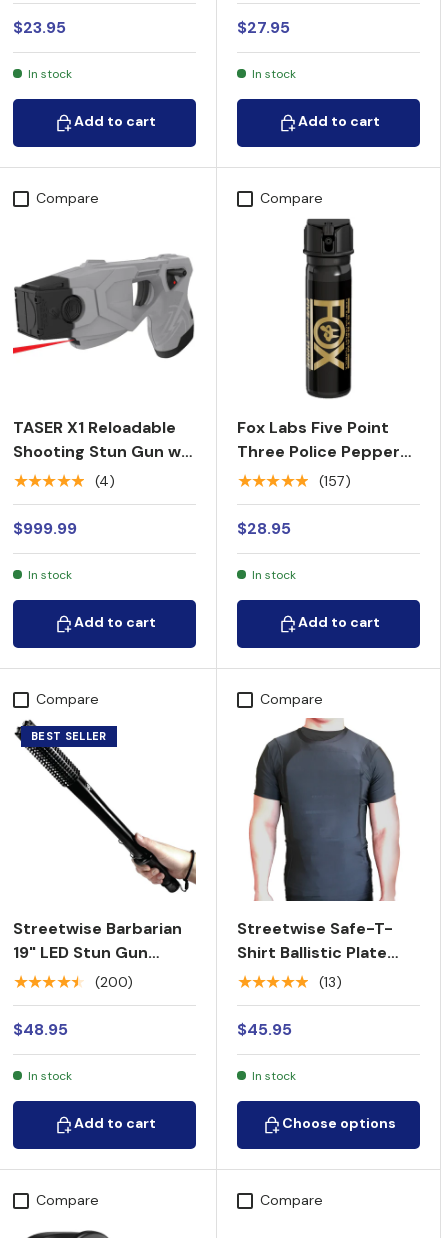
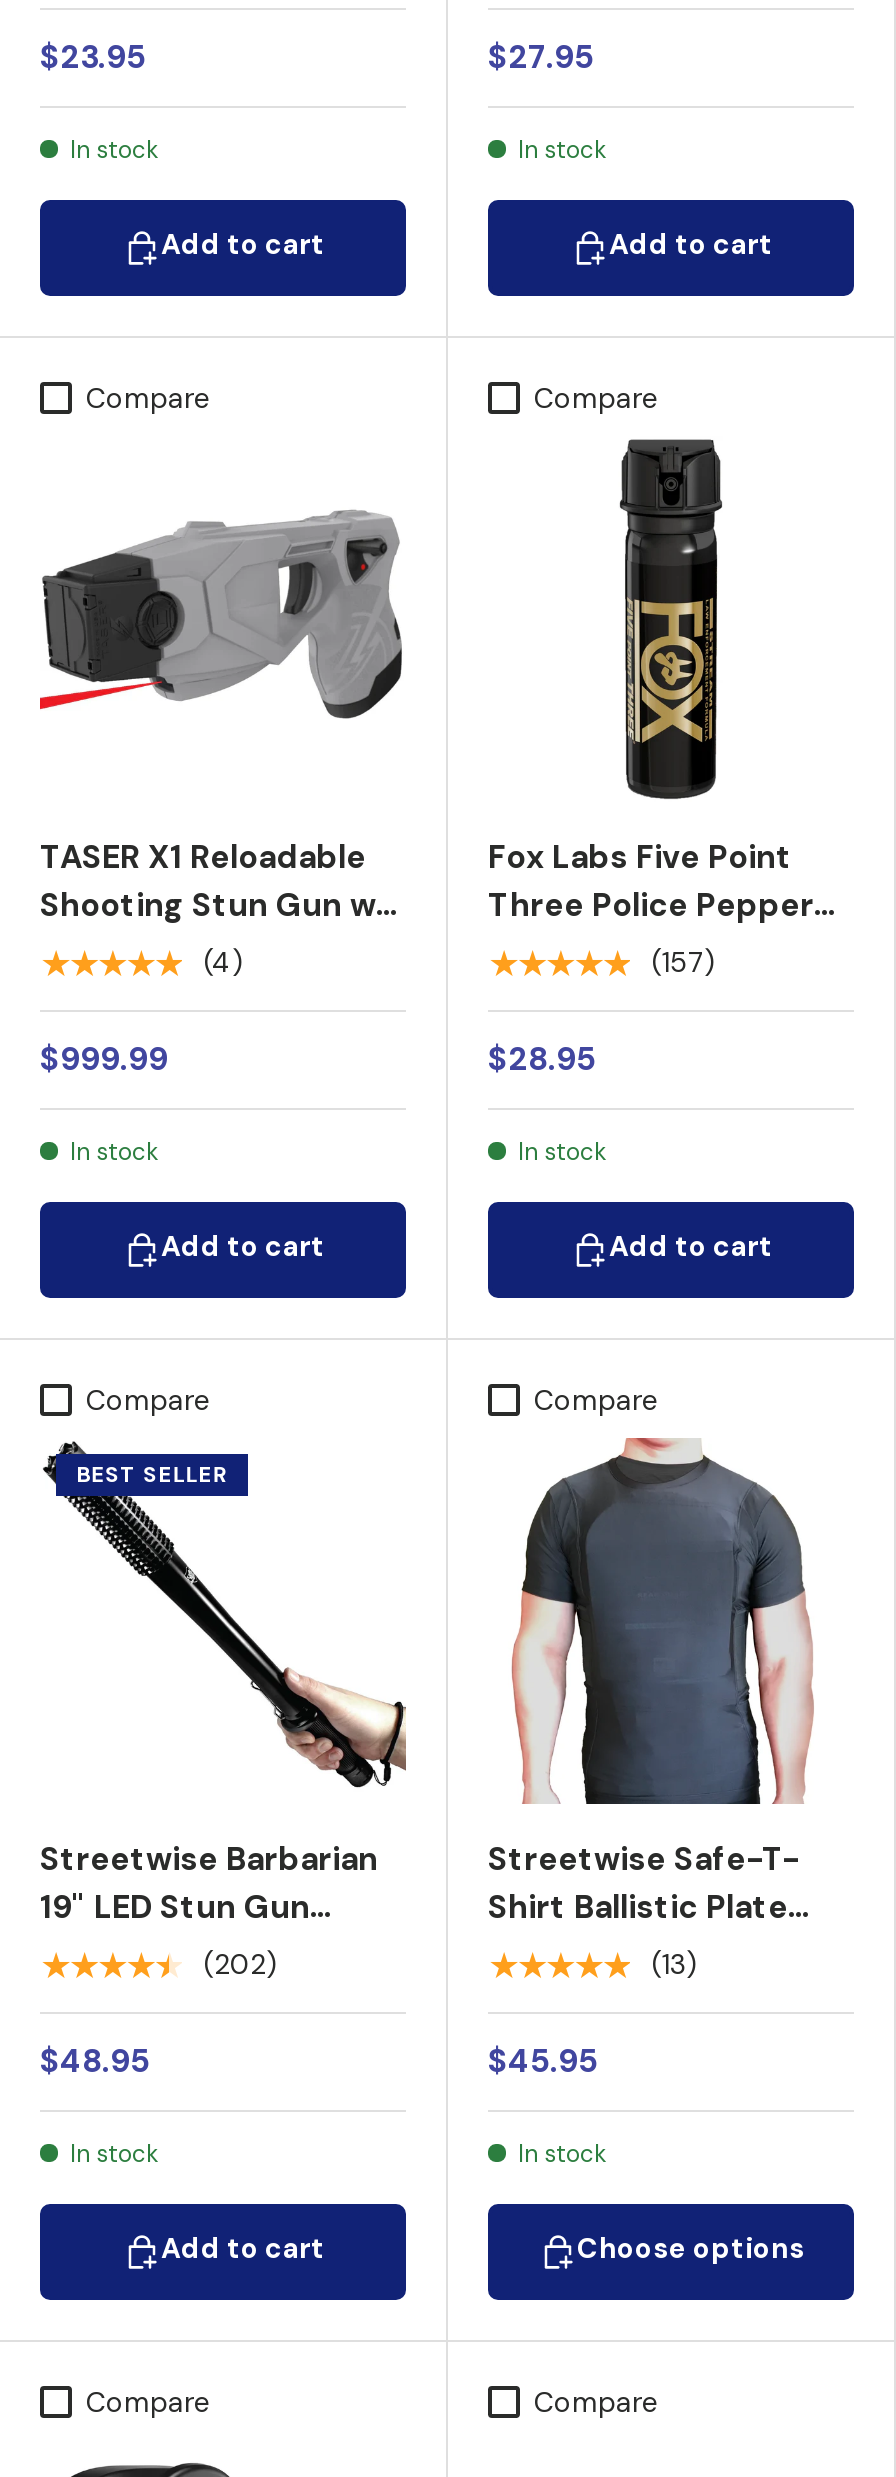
[95,972,133,990] (200) -> [204,1946,278,1982] (202)

